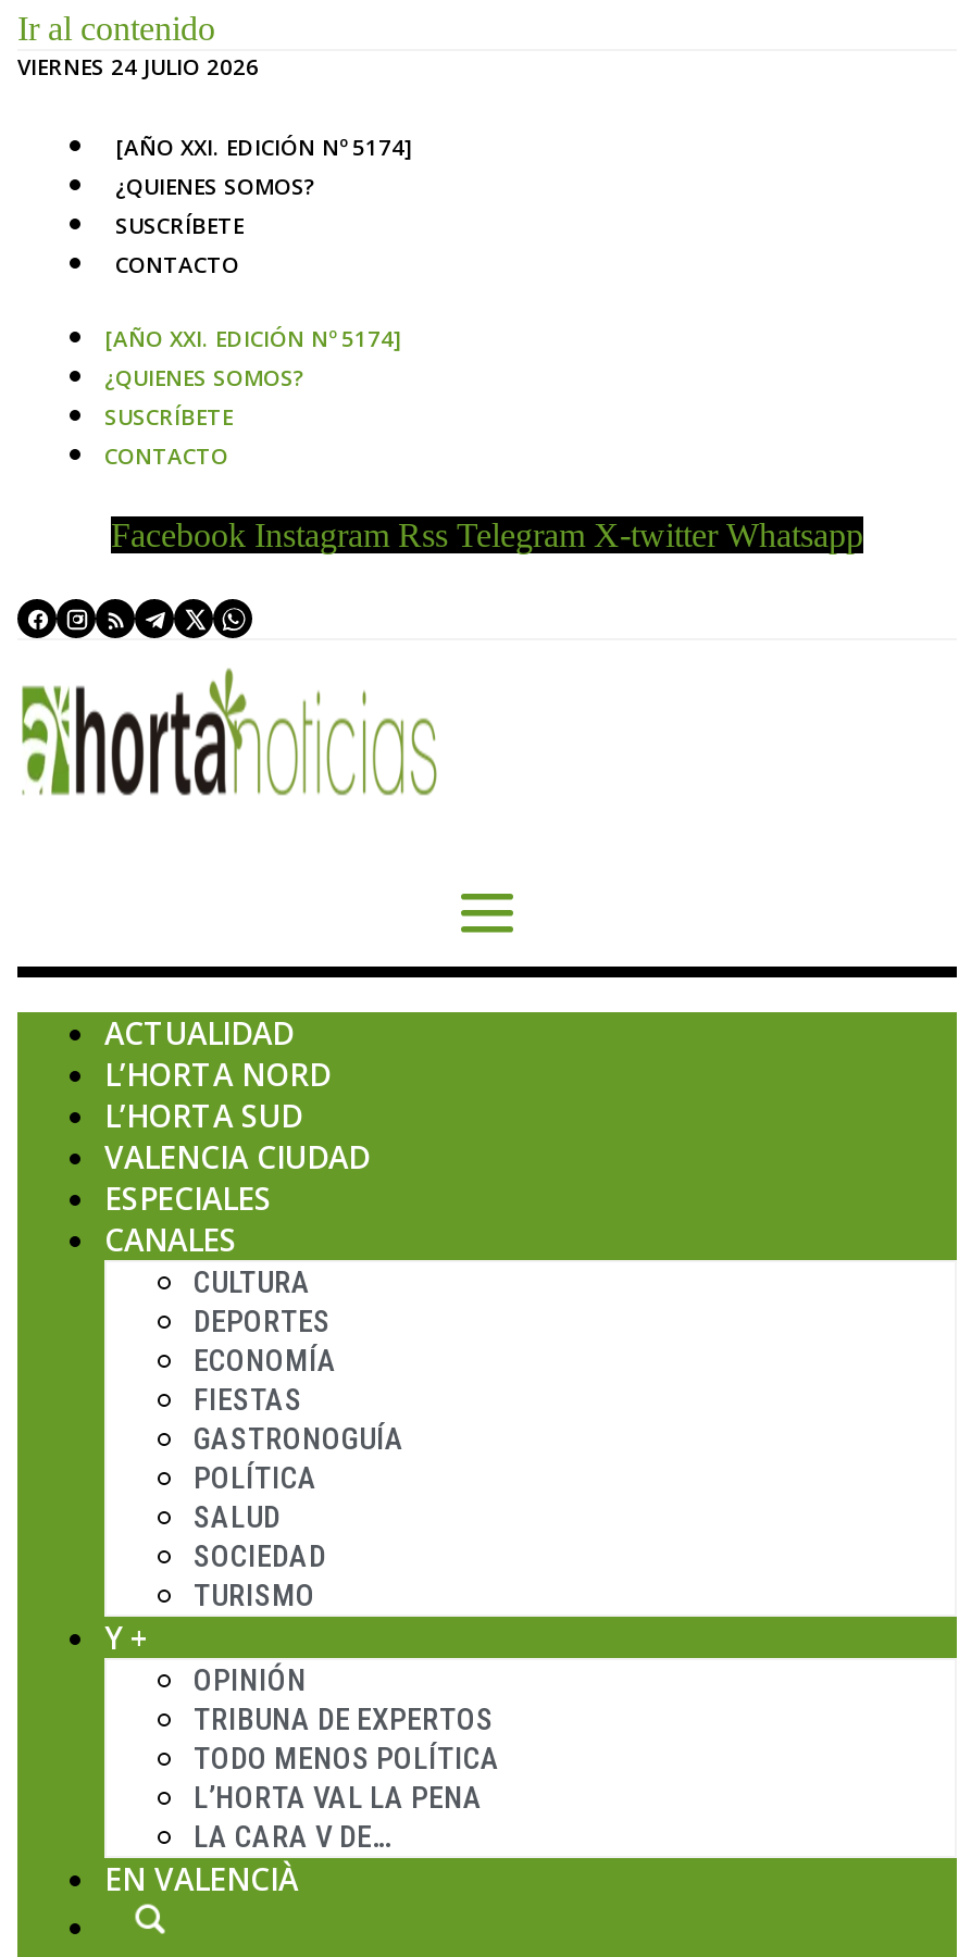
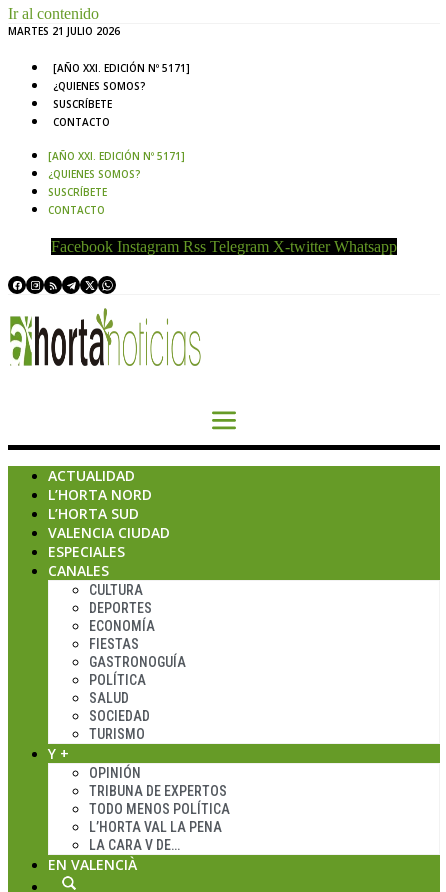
[17,51,259,82] VIERNES 24 JULIO 2026 -> [8,24,120,38] MARTES 21 JULIO 2026
[115,132,413,162] [AÑO XXI. EDICIÓN Nº 5174] -> [53,61,190,75] [AÑO XXI. EDICIÓN Nº 5171]
[104,323,402,353] [AÑO XXI. EDICIÓN Nº 5174] -> [48,149,185,163] [AÑO XXI. EDICIÓN Nº 5171]

